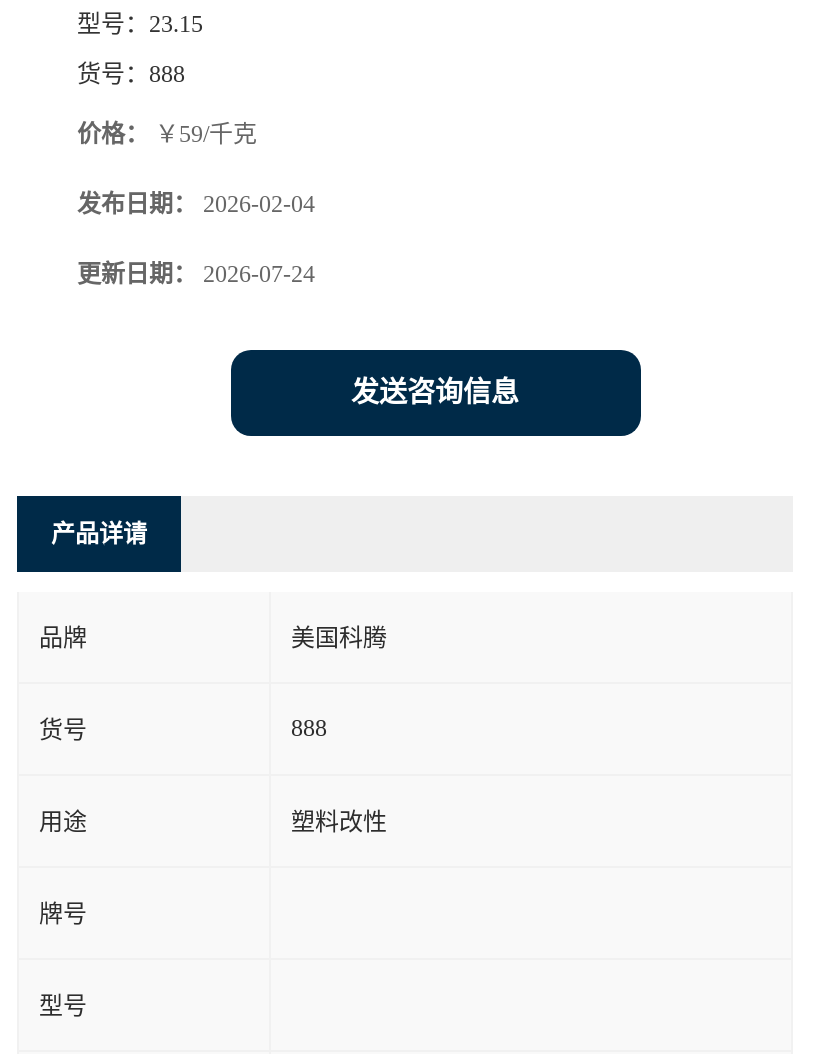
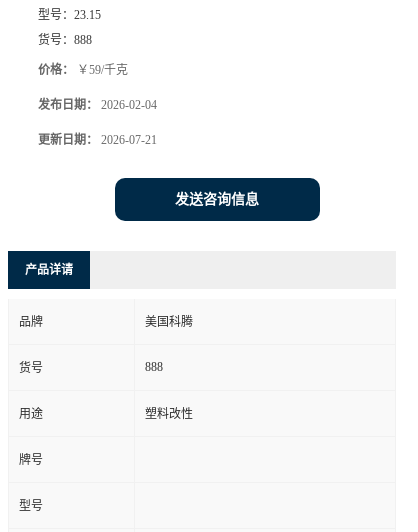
[77,259,315,287] 更新日期：2026-07-24 -> [38,133,157,147] 更新日期：2026-07-21

